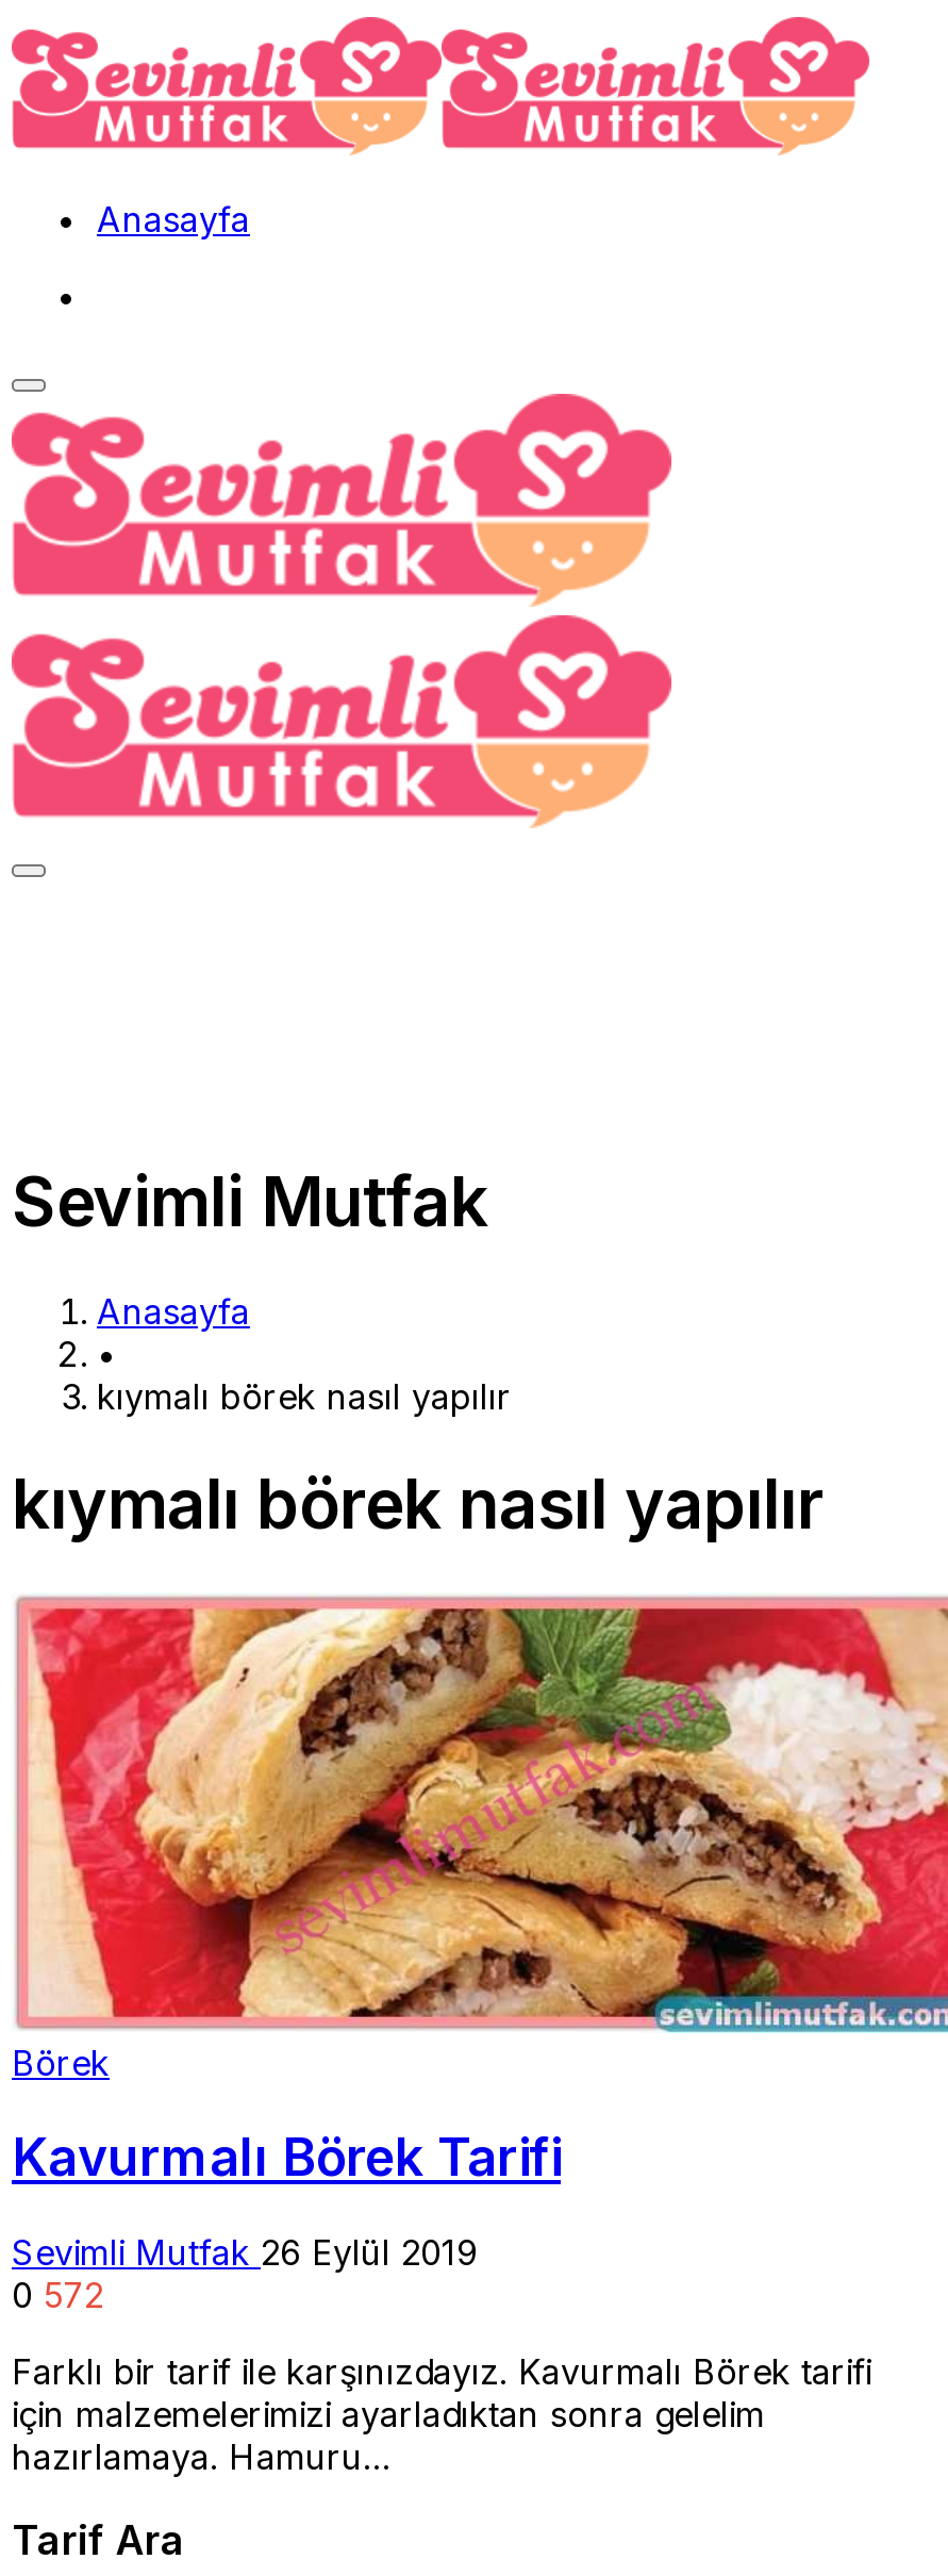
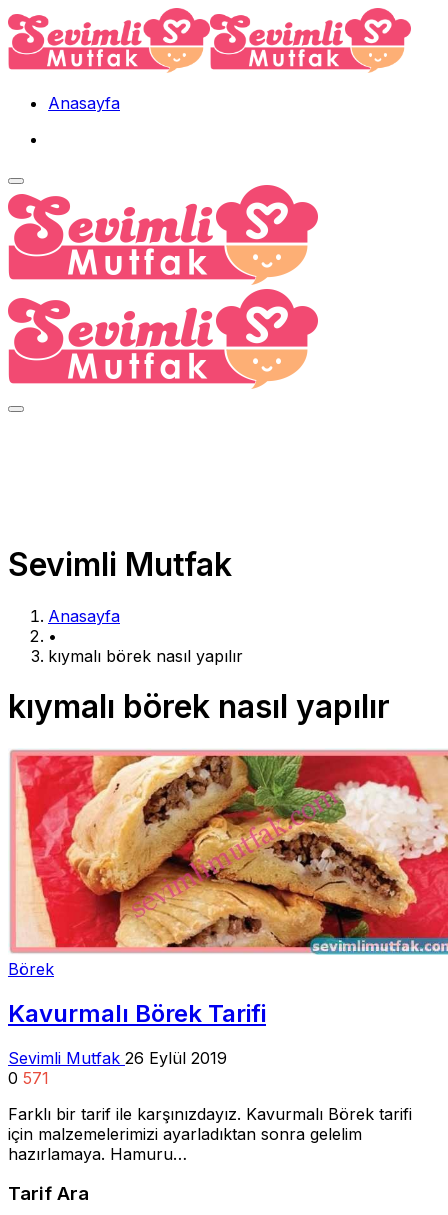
[12,2273,103,2315] 0 572 -> [8,1068,49,1088] 0 571

